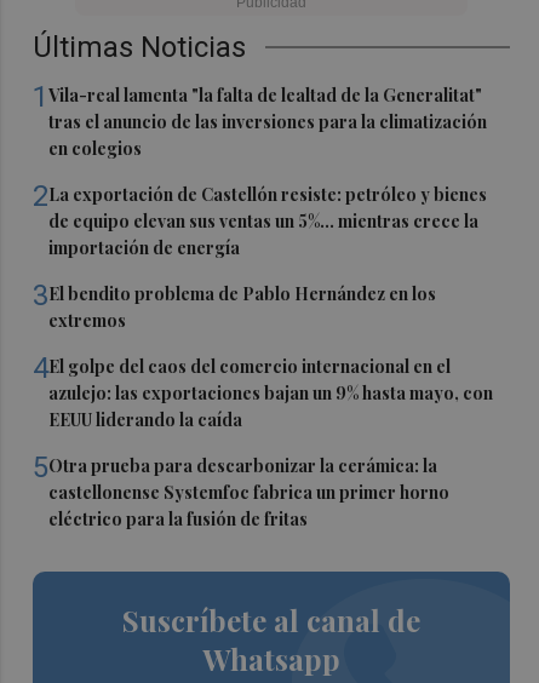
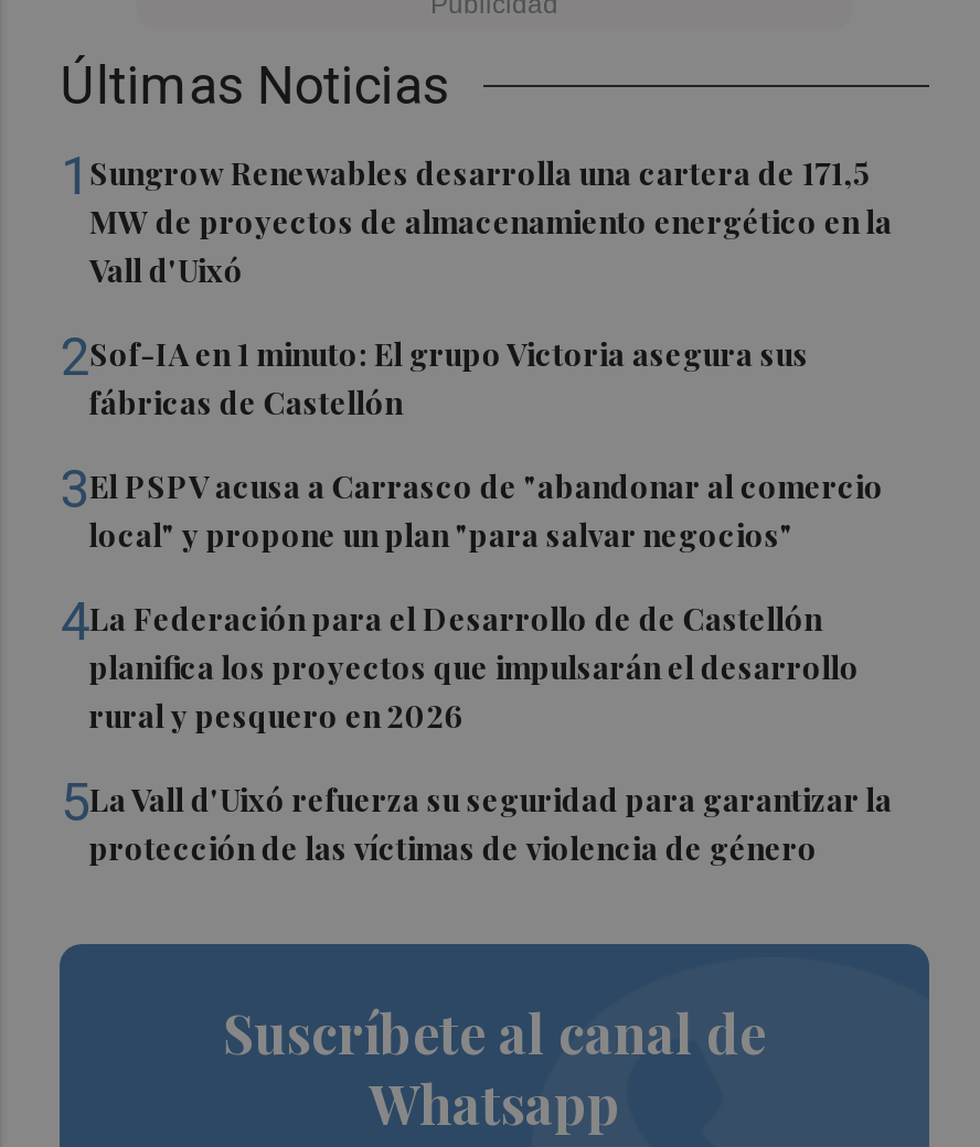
[33,80,487,159] 1 Vila-real lamenta "la falta de lealtad de la Generalitat" | tras el anuncio de las inversiones para la climatización | en colegios -> [60,145,893,290] 1 Sungrow Renewables desarrolla una cartera de 171,5 | MW de proyectos de almacenamiento energético en la | Vall d'Uixó
[33,179,487,259] 2La exportación de Castellón resiste: petróleo y bienes | de equipo elevan sus ventas un 5%... mientras crece la | importación de energía -> [60,326,809,423] 2Sof-IA en 1 minuto: El grupo Victoria asegura sus | fábricas de Castellón
[33,278,437,331] 3El bendito problema de Pablo Hernández en los | extremos -> [60,458,884,555] 3El PSPV acusa a Carrasco de "abandonar al comercio | local" y propone un plan "para salvar negocios"
[33,351,493,431] 4El golpe del caos del comercio internacional en el | azulejo: las exportaciones bajan un 9% hasta mayo, con | EEUU liderando la caída -> [60,590,859,736] 4La Federación para el Desarrollo de de Castellón | planifica los proyectos que impulsarán el desarrollo | rural y pesquero en 2026
[33,450,450,530] 5Otra prueba para descarbonizar la cerámica: la | castellonense Systemfoc fabrica un primer horno | eléctrico para la fusión de fritas -> [60,771,893,868] 5La Vall d'Uixó refuerza su seguridad para garantizar la | protección de las víctimas de violencia de género

